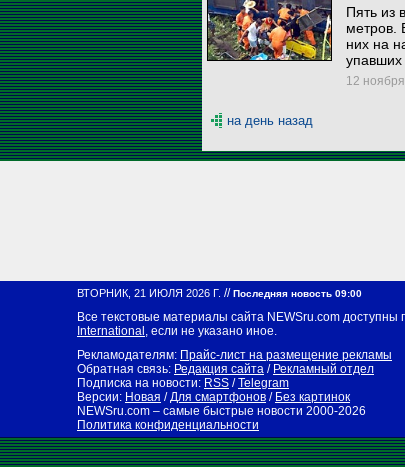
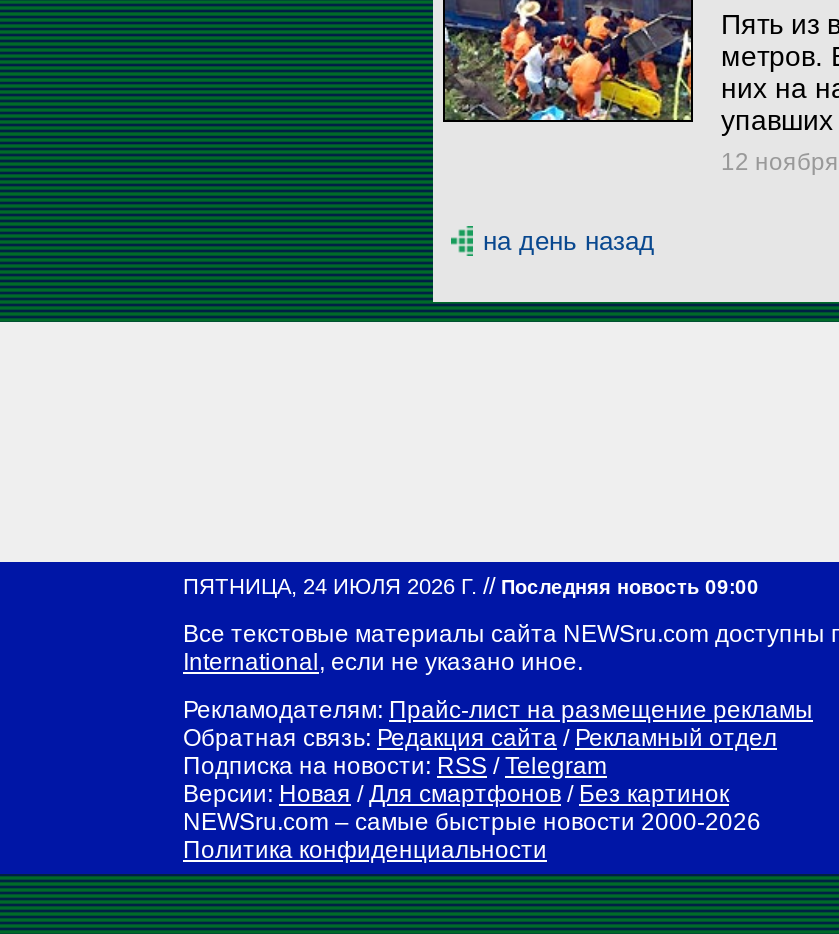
[77,286,362,300] ВТОРНИК, 21 ИЮЛЯ 2026 Г. // Последняя новость 09:00 -> [183,572,759,600] ПЯТНИЦА, 24 ИЮЛЯ 2026 Г. // Последняя новость 09:00

